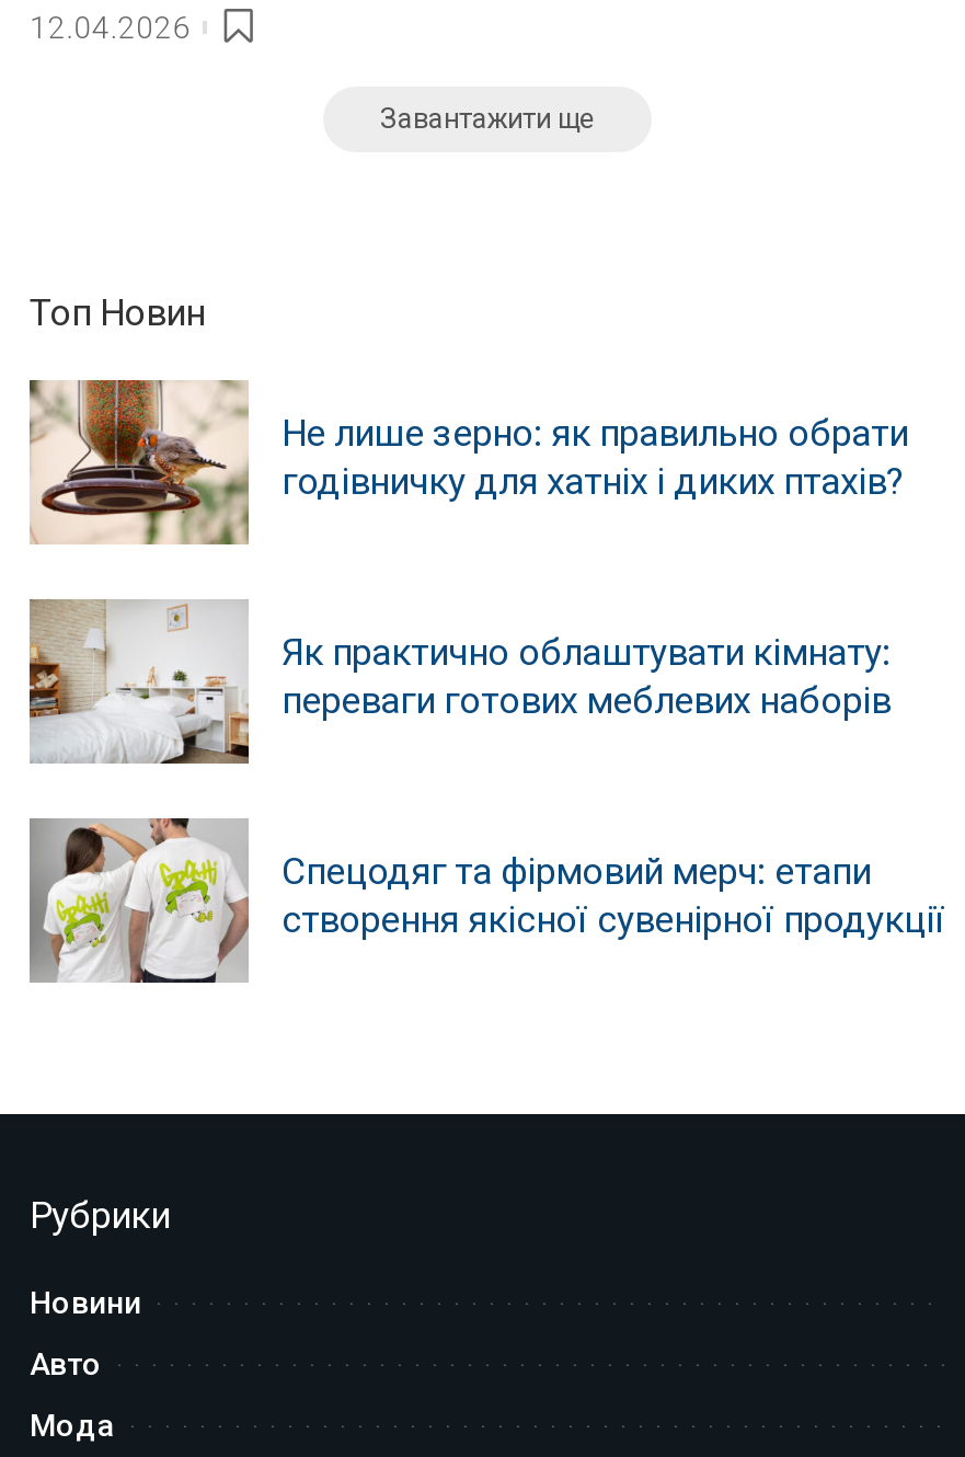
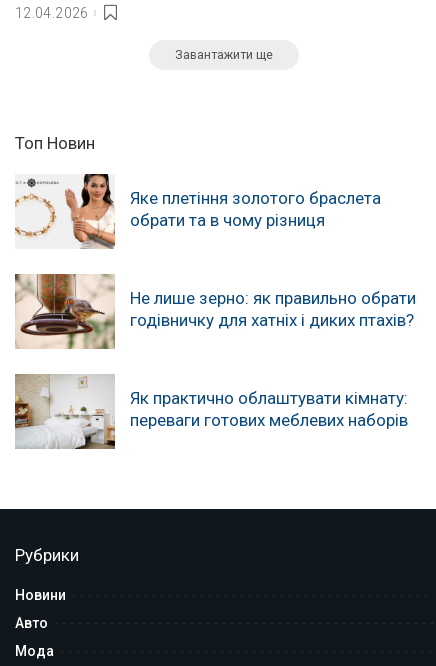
none -> [15,173,381,248] [image] | Яке плетіння золотого браслета | обрати та в чому різниця
moved [25,376,908,721] -> [13,272,416,430]: [image] | Не лише зерно: як правильно обрати | годівничку для хатніх і диких птахів? | Як практично облаштувати кімнату: | переваги готових меблевих наборів
[30,816,945,985] [image] | Спецодяг та фірмовий мерч: етапи | створення якісної сувенірної продукції -> none

